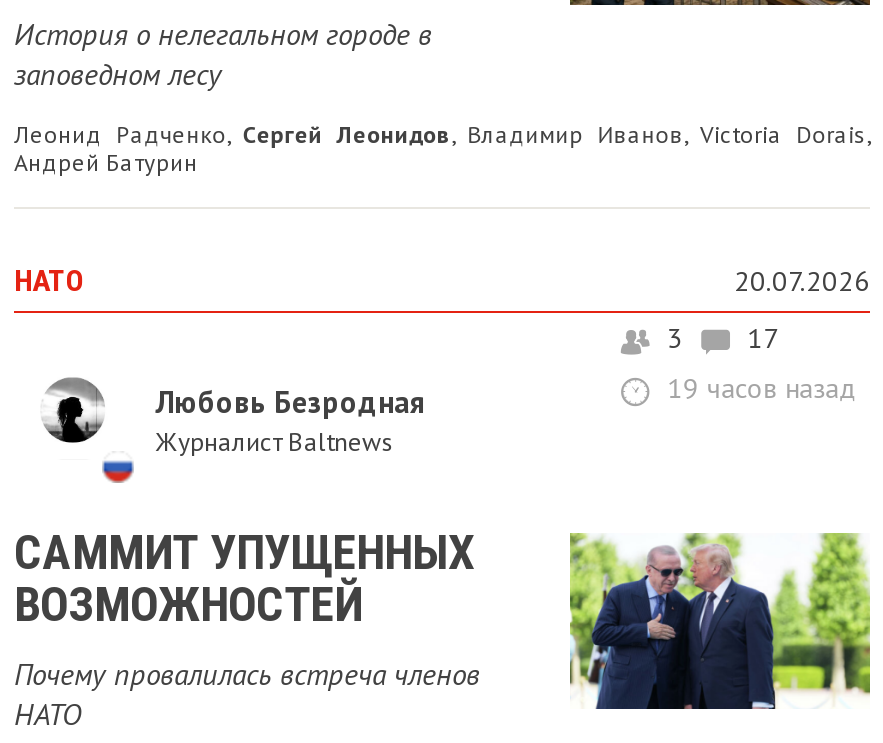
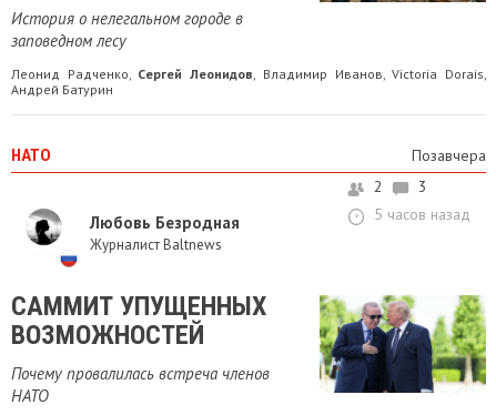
[734,263,870,299] 20.07.2026 -> [412,146,486,166] Позавчера
[667,319,857,405] 17 | 19 часов назад -> [374,205,470,225] 5 часов назад
none -> [374,177,382,197] 2

